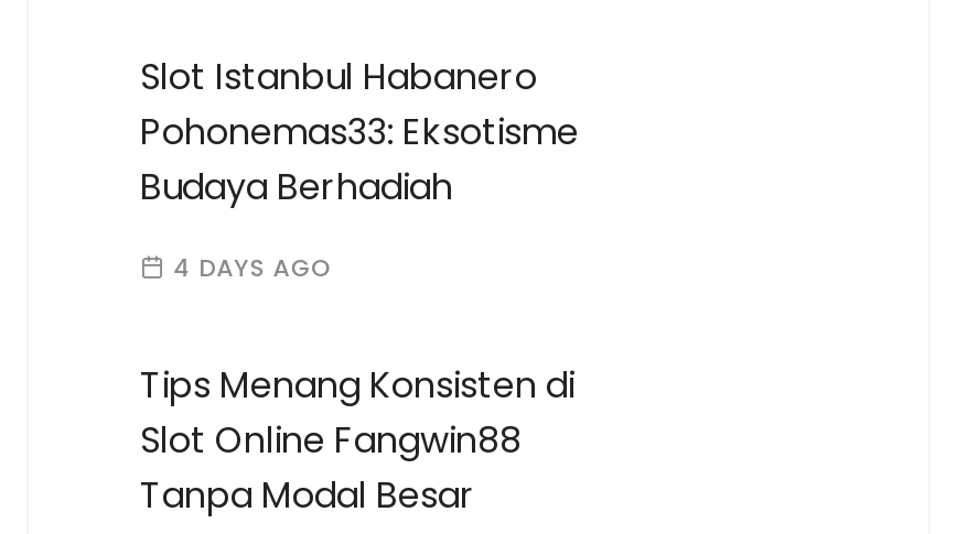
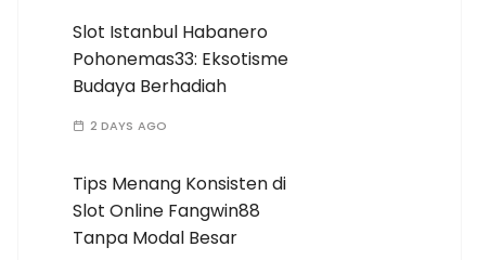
[173,250,333,285] 4 DAYS AGO -> [90,117,167,134] 2 DAYS AGO

